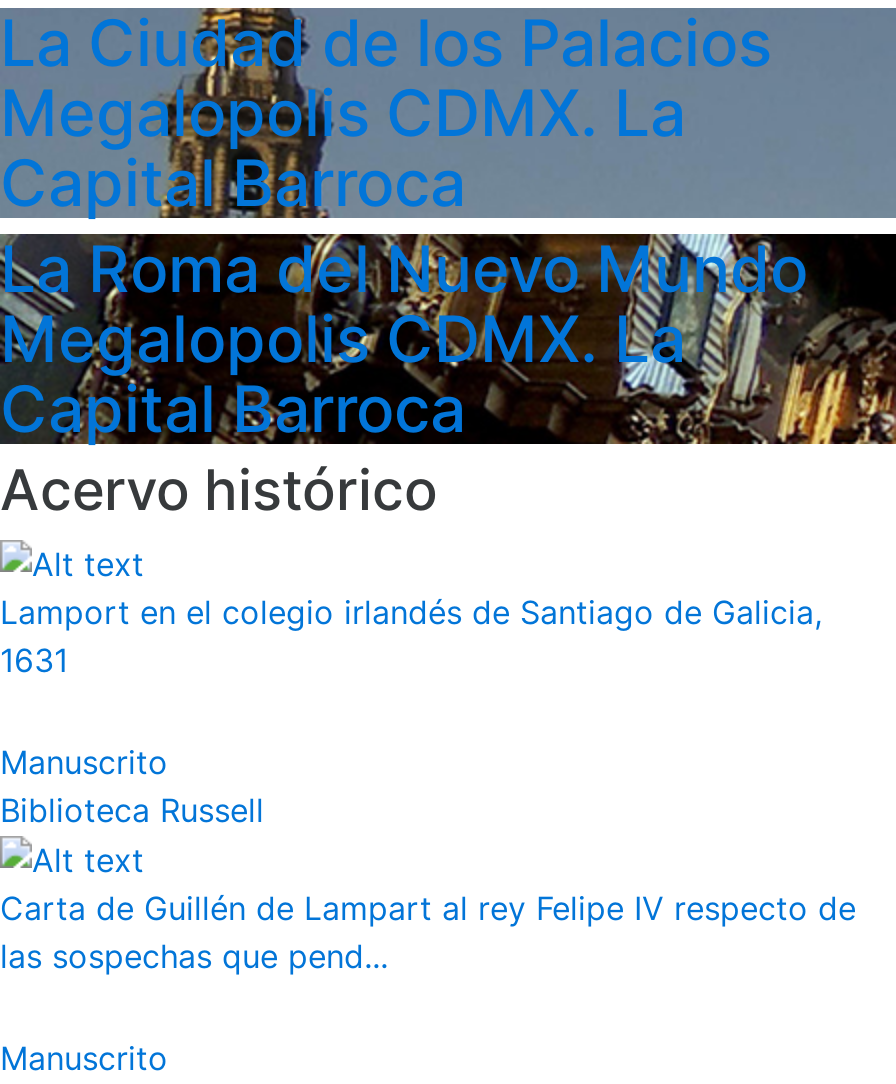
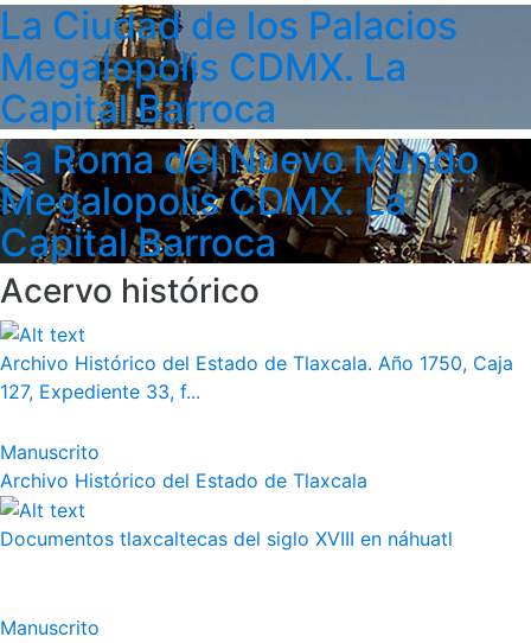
[0,591,822,679] Lamport en el colegio irlandés de Santiago de Galicia, | 1631 -> [0,351,513,403] Archivo Histórico del Estado de Tlaxcala. Año 1750, Caja | 127, Expediente 33, f...
[0,789,264,829] Biblioteca Russell -> [0,468,367,492] Archivo Histórico del Estado de Tlaxcala
[0,889,856,977] Carta de Guillén de Lampart al rey Felipe IV respecto de | las sospechas que pend... -> [0,527,453,551] Documentos tlaxcaltecas del siglo XVIII en náhuatl

